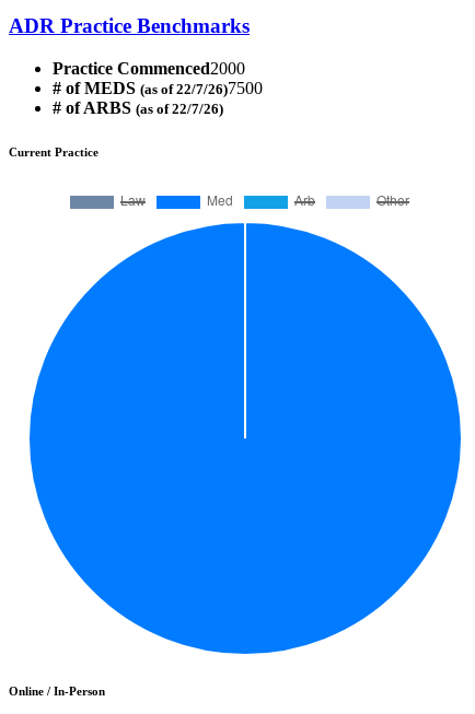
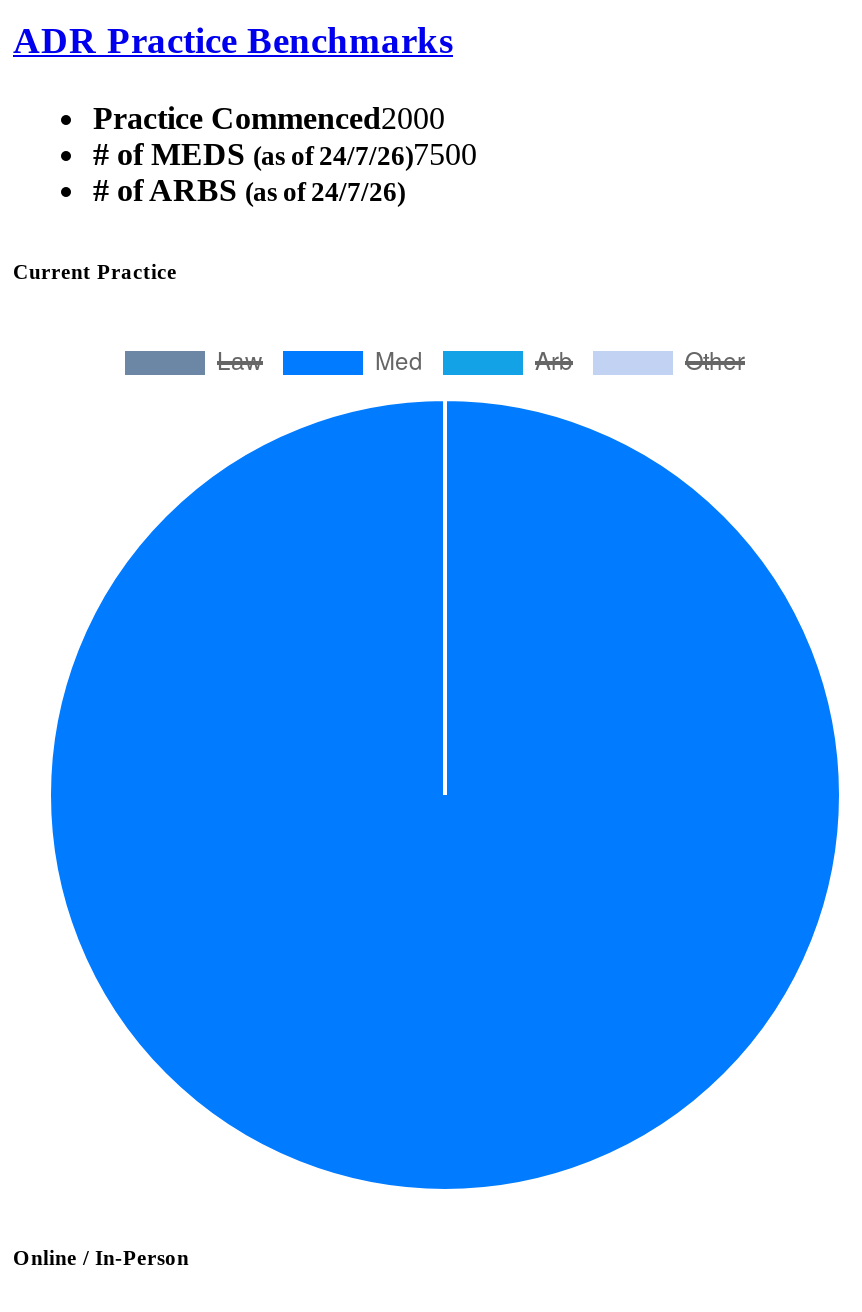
[53,78,263,97] # of MEDS (as of 22/7/26)7500 -> [93,136,477,170] # of MEDS (as of 24/7/26)7500
[53,98,223,116] # of ARBS (as of 22/7/26) -> [93,172,405,206] # of ARBS (as of 24/7/26)

